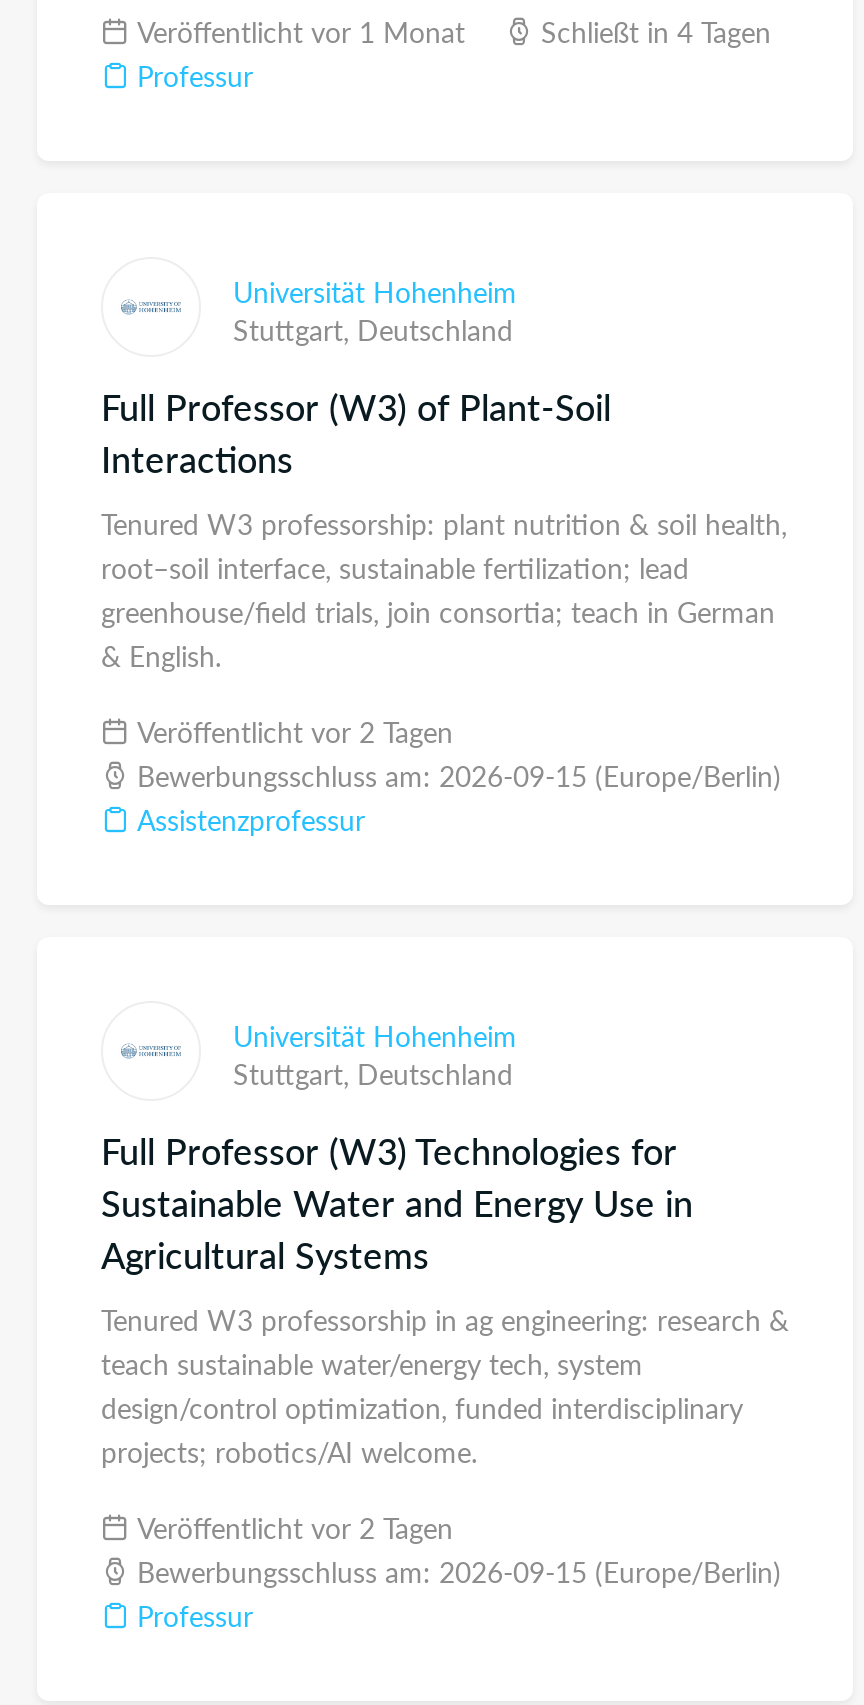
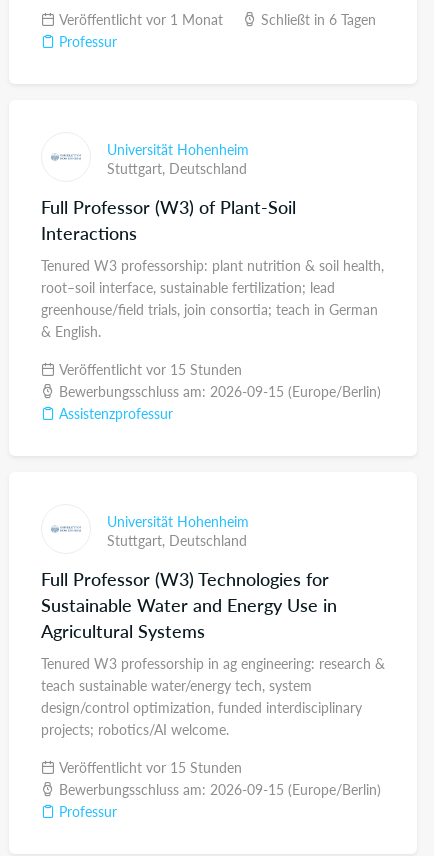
[533,11,771,51] Schließt in 4 Tagen -> [257,9,376,29] Schließt in 6 Tagen
[129,711,453,751] Veröffentlicht vor 2 Tagen -> [55,359,242,379] Veröffentlicht vor 15 Stunden
[129,1507,453,1547] Veröffentlicht vor 2 Tagen -> [55,757,242,777] Veröffentlicht vor 15 Stunden

